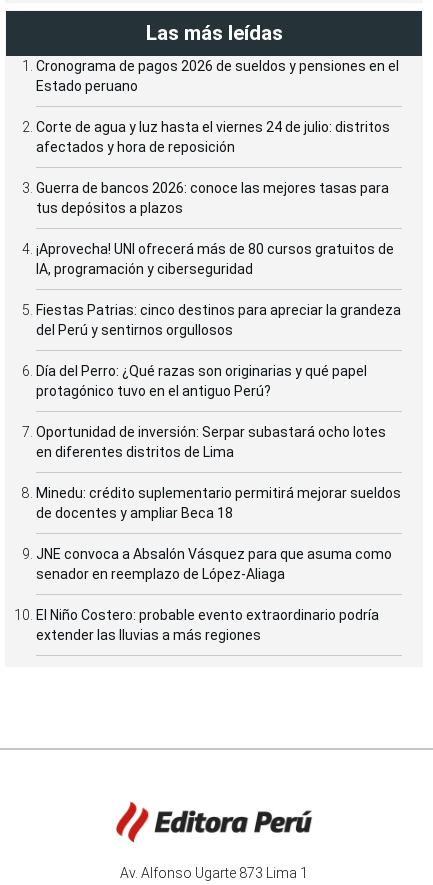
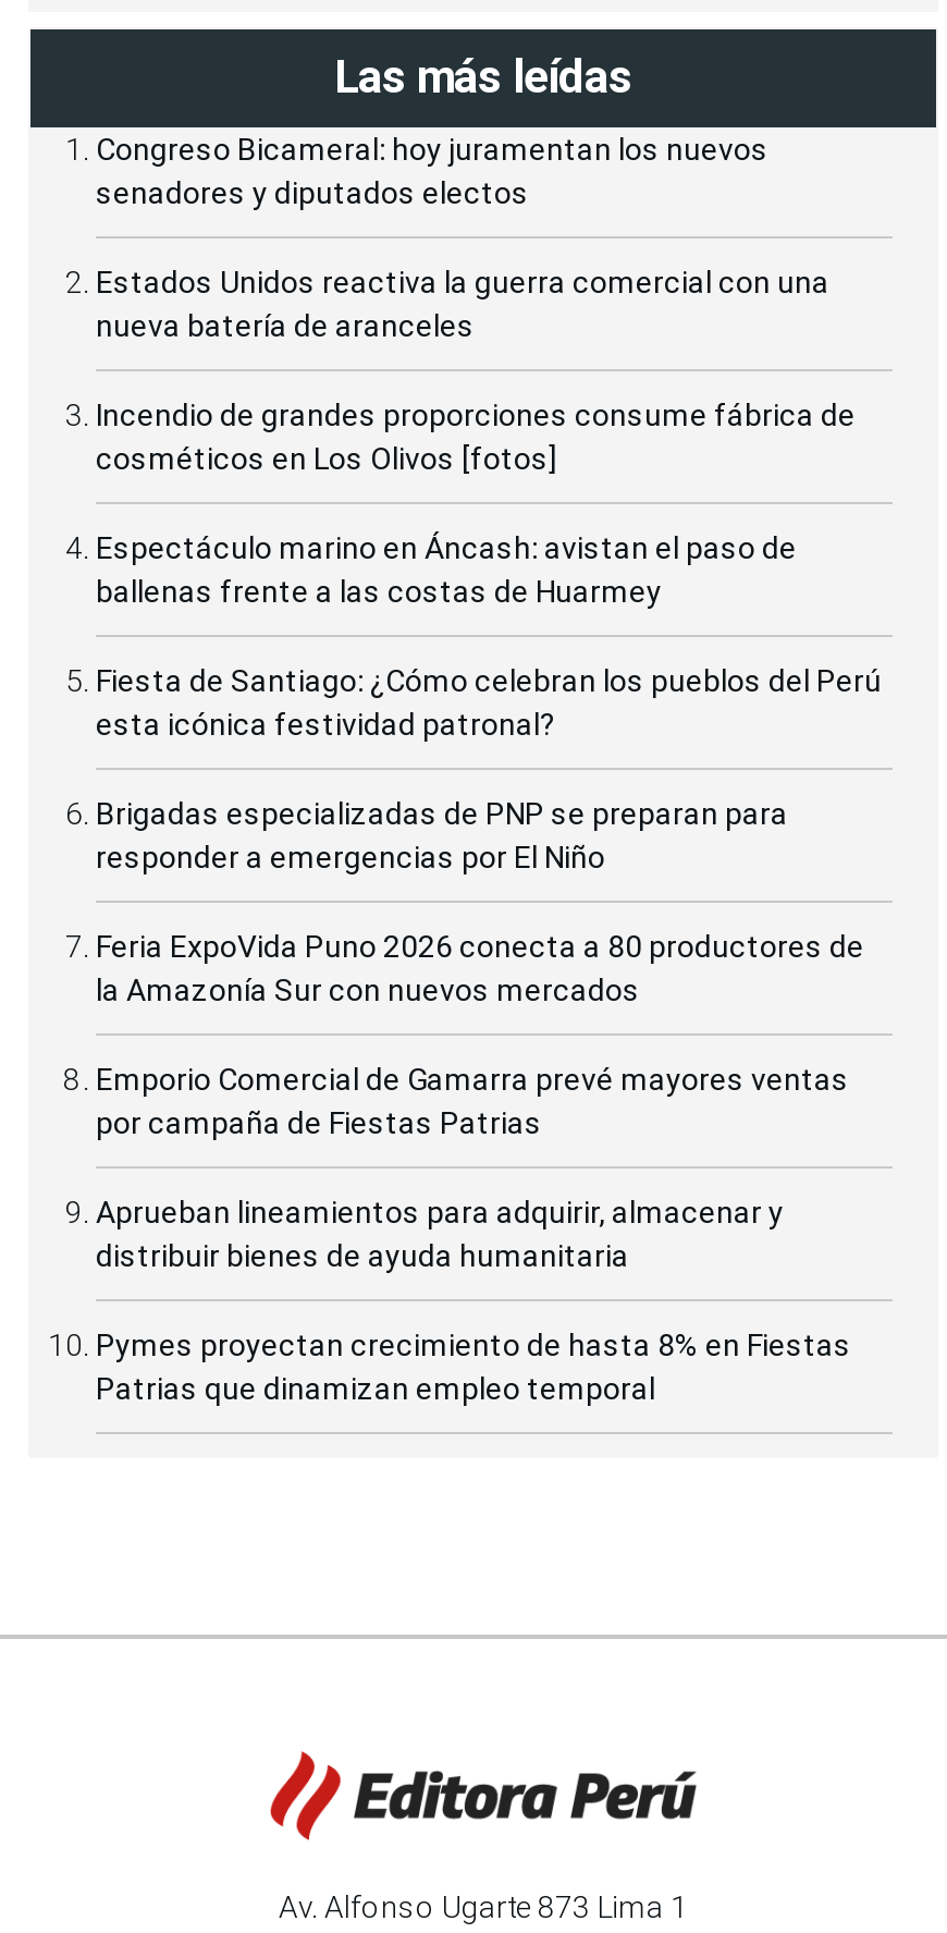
[36,57,399,93] Cronograma de pagos 2026 de sueldos y pensiones en el | Estado peruano -> [96,131,768,209] Congreso Bicameral: hoy juramentan los nuevos | senadores y diputados electos
[36,118,390,154] Corte de agua y luz hasta el viernes 24 de julio: distritos | afectados y hora de reposición -> [96,264,829,342] Estados Unidos reactiva la guerra comercial con una | nueva batería de aranceles
[36,179,389,215] Guerra de bancos 2026: conoce las mejores tasas para | tus depósitos a plazos -> [96,396,856,475] Incendio de grandes proporciones consume fábrica de | cosméticos en Los Olivos [fotos]
[36,240,394,276] ¡Aprovecha! UNI ofrecerá más de 80 cursos gratuitos de | IA, programación y ciberseguridad -> [96,529,797,608] Espectáculo marino en Áncash: avistan el paso de | ballenas frente a las costas de Huarmey
[36,301,401,337] Fiestas Patrias: cinco destinos para apreciar la grandeza | del Perú y sentirnos orgullosos -> [96,662,882,741] Fiesta de Santiago: ¿Cómo celebran los pueblos del Perú | esta icónica festividad patronal?
[36,362,367,398] Día del Perro: ¿Qué razas son originarias y qué papel | protagónico tuvo en el antiguo Perú? -> [96,795,788,873] Brigadas especializadas de PNP se preparan para | responder a emergencias por El Niño
[36,423,386,459] Oportunidad de inversión: Serpar subastará ocho lotes | en diferentes distritos de Lima -> [96,928,864,1006] Feria ExpoVida Puno 2026 conecta a 80 productores de | la Amazonía Sur con nuevos mercados
[36,484,401,520] Minedu: crédito suplementario permitirá mejorar sueldos | de docentes y ampliar Beca 18 -> [96,1061,849,1139] Emporio Comercial de Gamarra prevé mayores ventas | por campaña de Fiestas Patrias
[36,545,392,581] JNE convoca a Absalón Vásquez para que asuma como | senador en reemplazo de López-Aliaga -> [96,1194,784,1272] Aprueban lineamientos para adquirir, almacenar y | distribuir bienes de ayuda humanitaria
[36,606,379,642] El Niño Costero: probable evento extraordinario podría | extender las lluvias a más regiones -> [96,1326,851,1405] Pymes proyectan crecimiento de hasta 8% en Fiestas | Patrias que dinamizan empleo temporal

